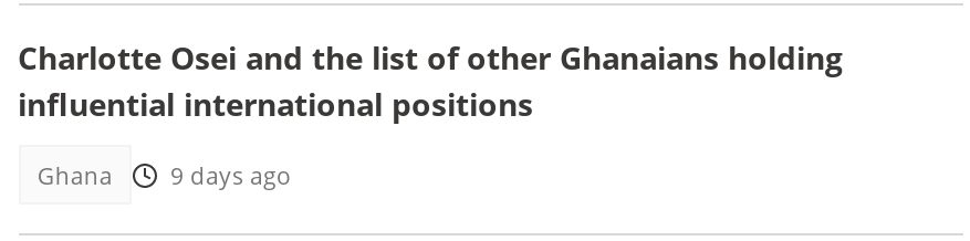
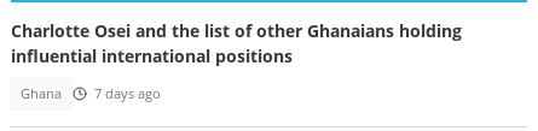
[37,159,292,190] Ghana 9 days ago -> [21,86,160,103] Ghana 7 days ago

